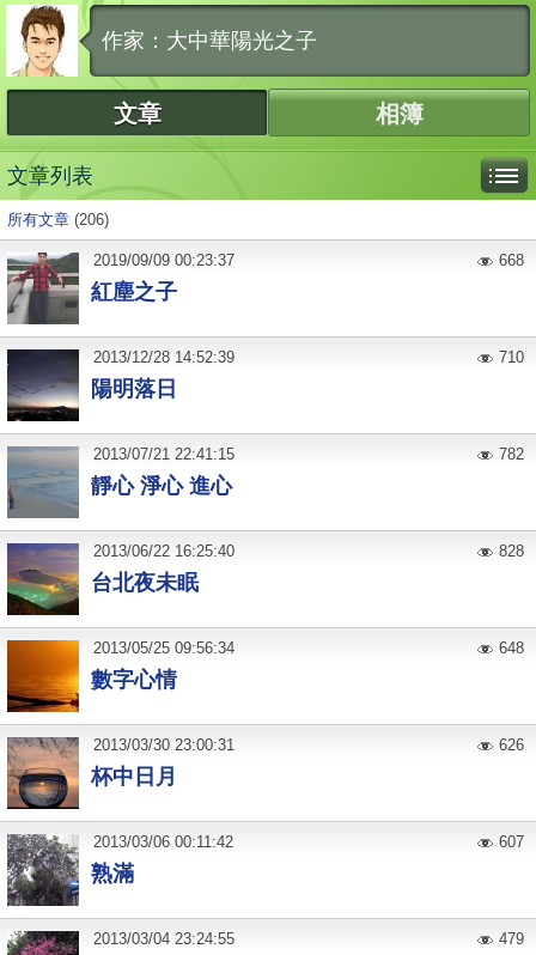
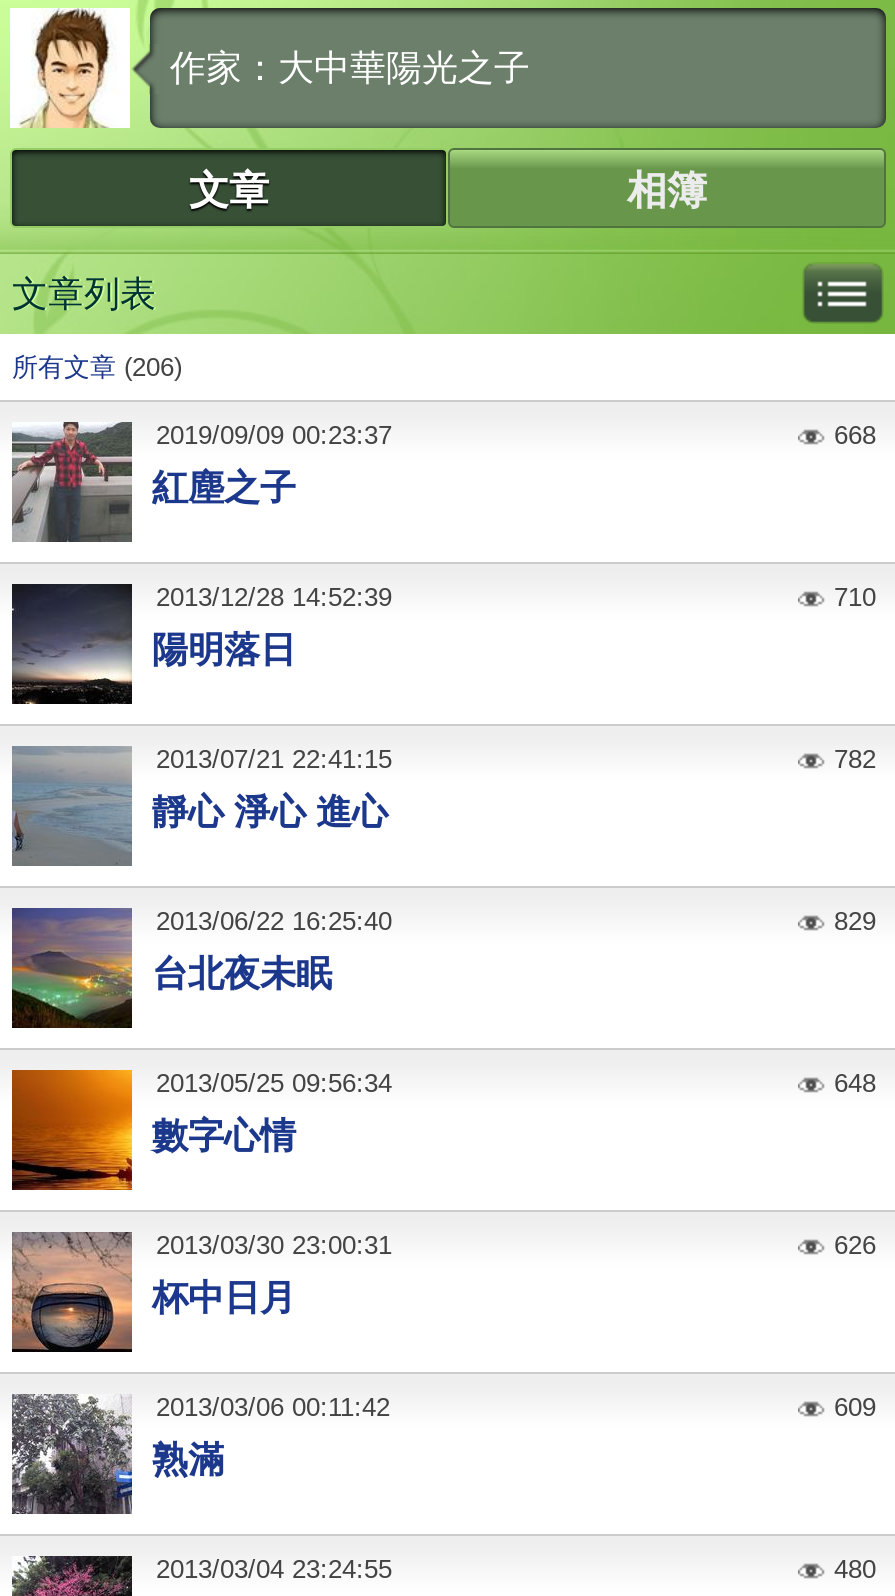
[499,542,524,560] 828 -> [834,906,876,936] 829
[499,833,524,851] 607 -> [834,1392,876,1422] 609
[499,930,524,948] 479 -> [834,1554,876,1584] 480

